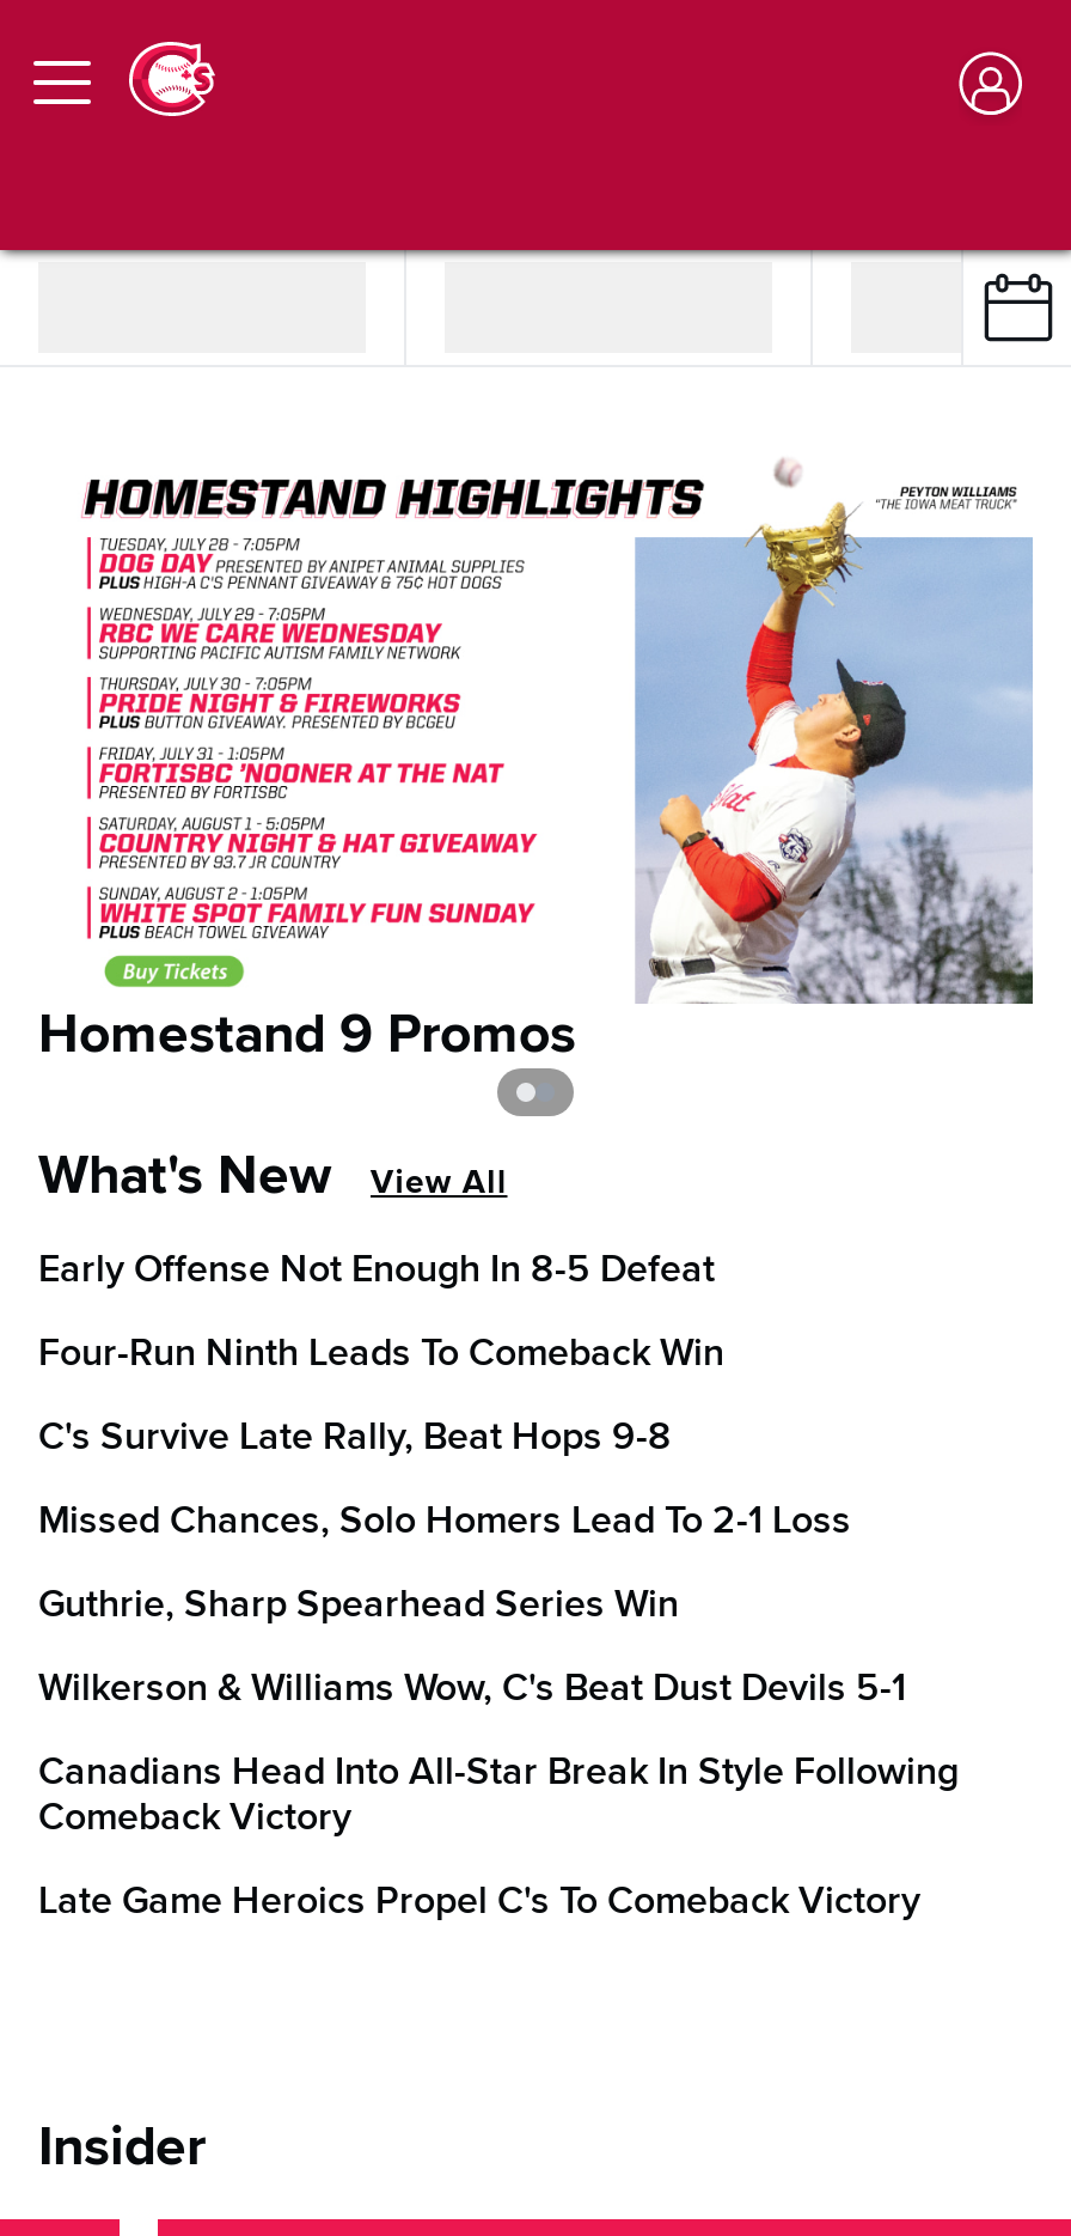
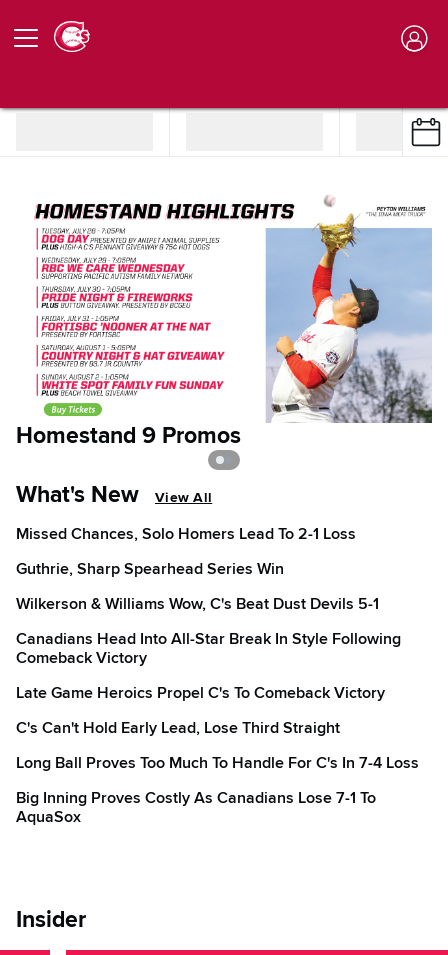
[38,1246,724,1461] Early Offense Not Enough In 8-5 Defeat | Four-Run Ninth Leads To Comeback Win | C's Survive Late Rally, Beat Hops 9-8 -> none
moved [38,1497,959,1925] -> [16,524,401,703]: Missed Chances, Solo Homers Lead To 2-1 Loss | Guthrie, Sharp Spearhead Series Win | Wilkerson & Williams Wow, C's Beat Dust Devils 5-1 | Canadians Head Into All-Star Break In Style Following | Comeback Victory | Late Game Heroics Propel C's To Comeback Victory
none -> [16,718,419,827] C's Can't Hold Early Lead, Lose Third Straight | Long Ball Proves Too Much To Handle For C's In 7-4 Loss | Big Inning Proves Costly As Canadians Lose 7-1 To | AquaSox

